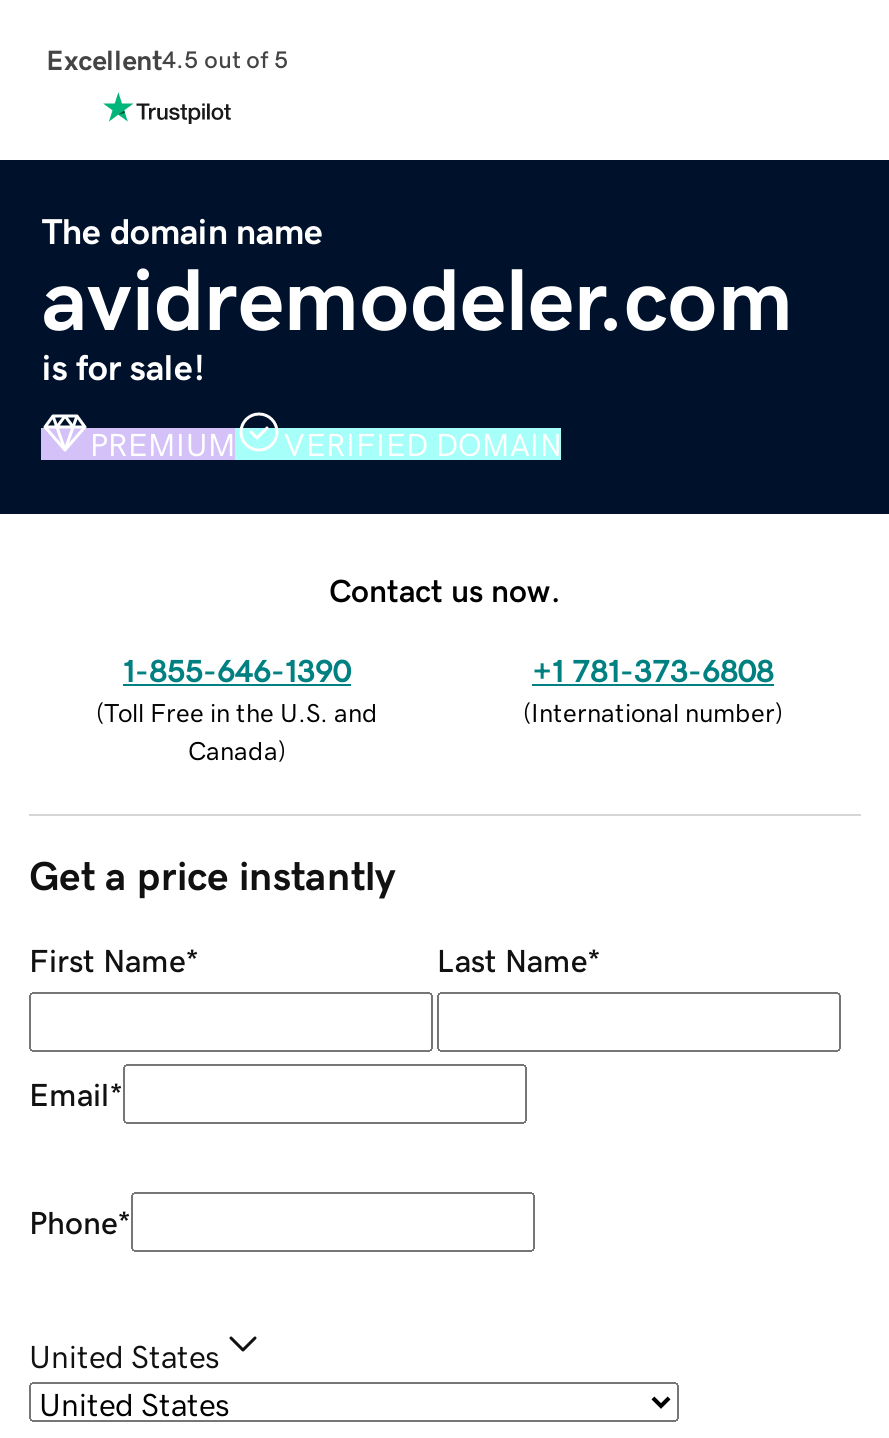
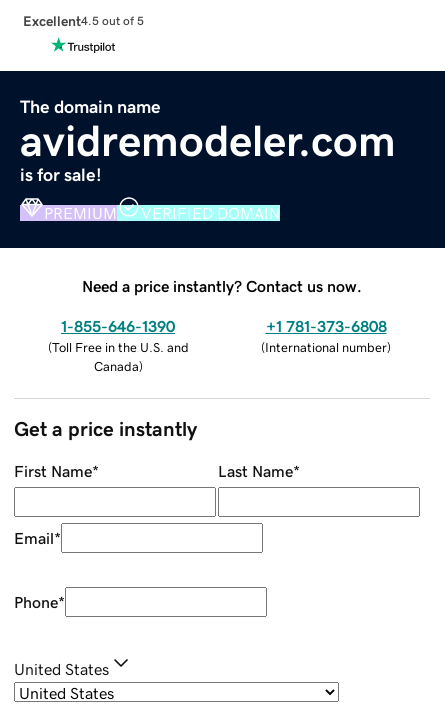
[329,573,561,605] Contact us now. -> [82,278,362,294] Need a price instantly? Contact us now.

